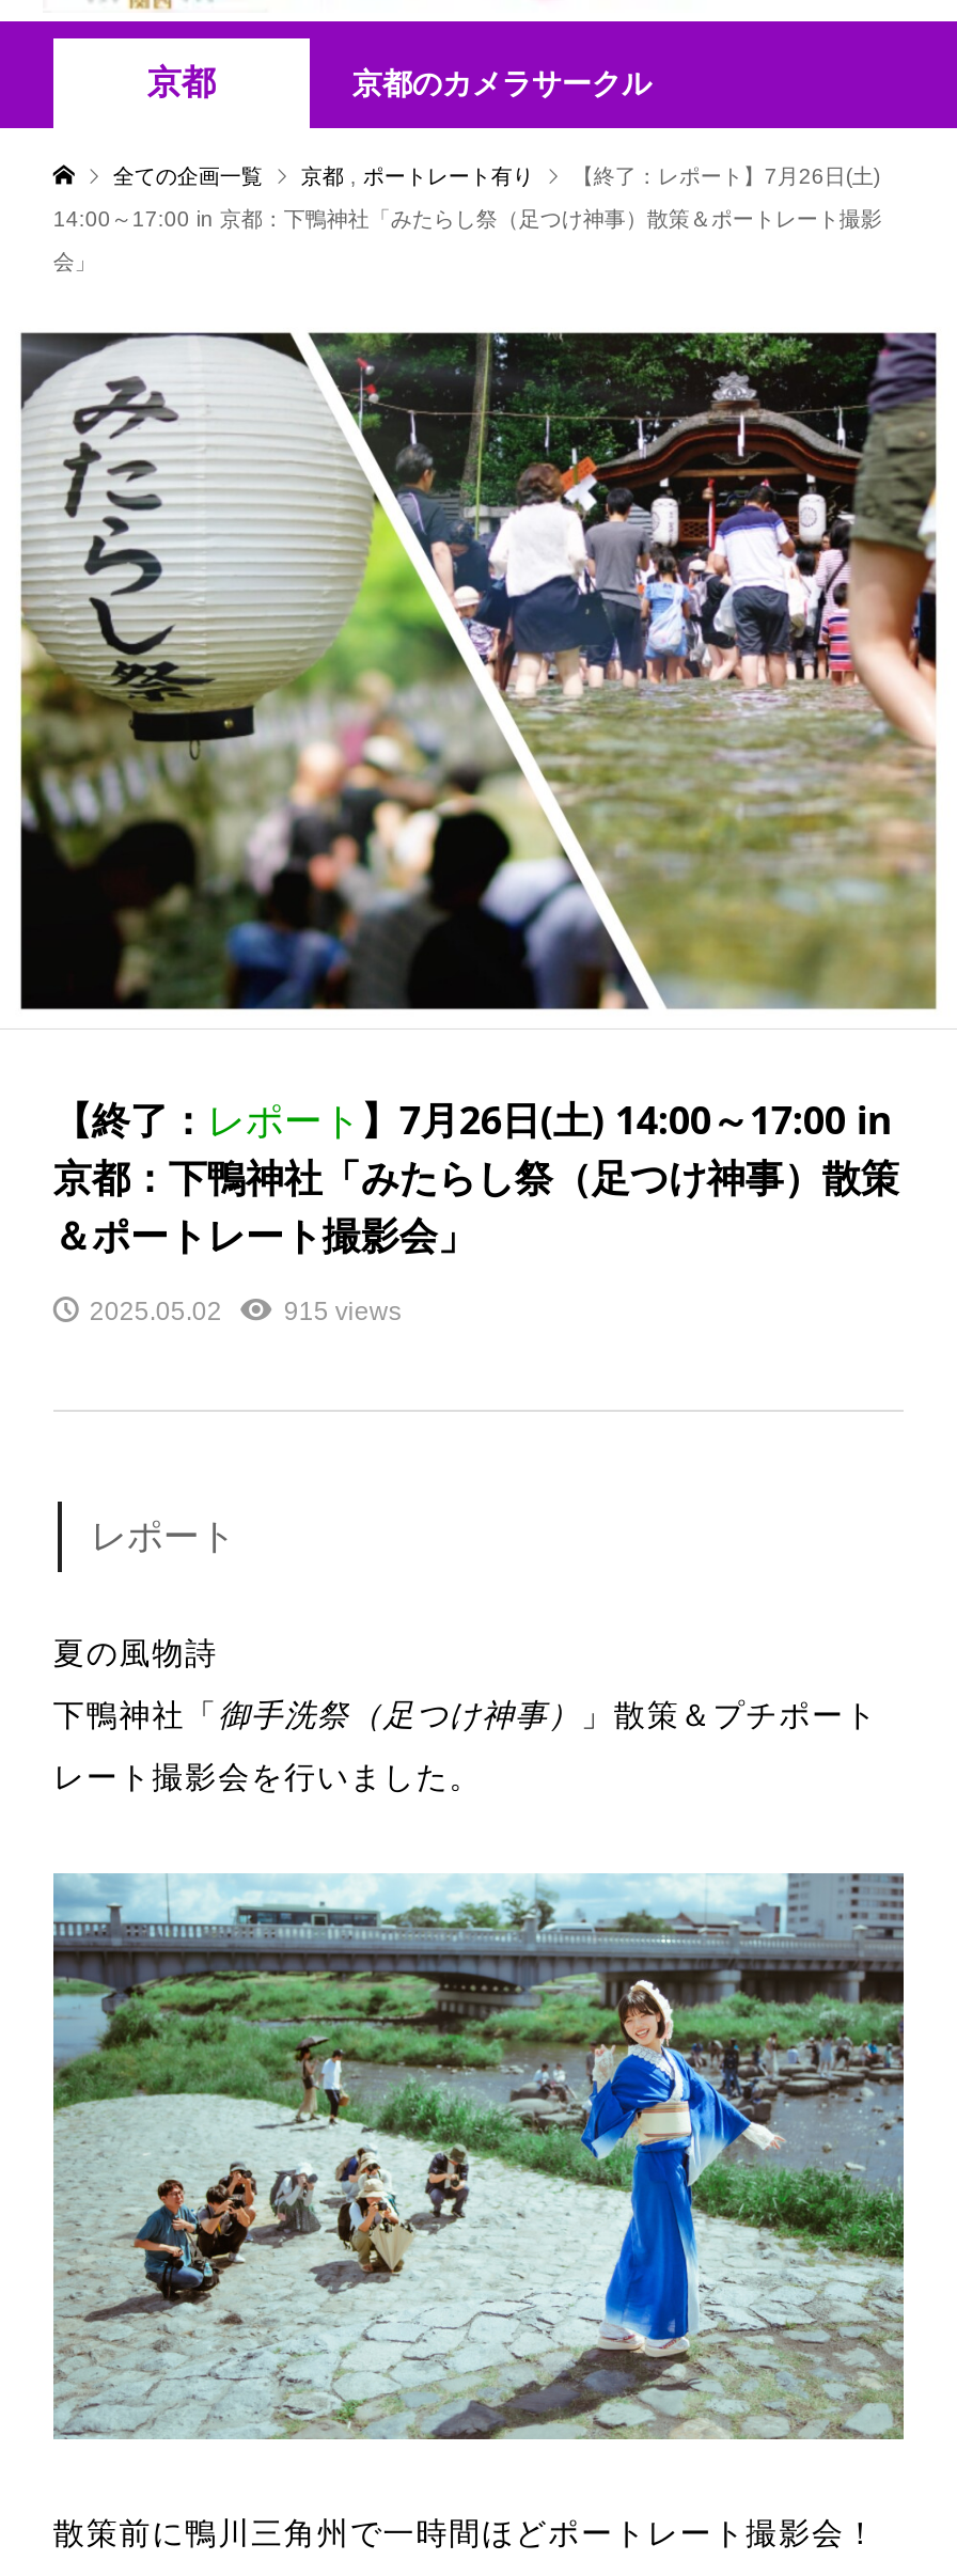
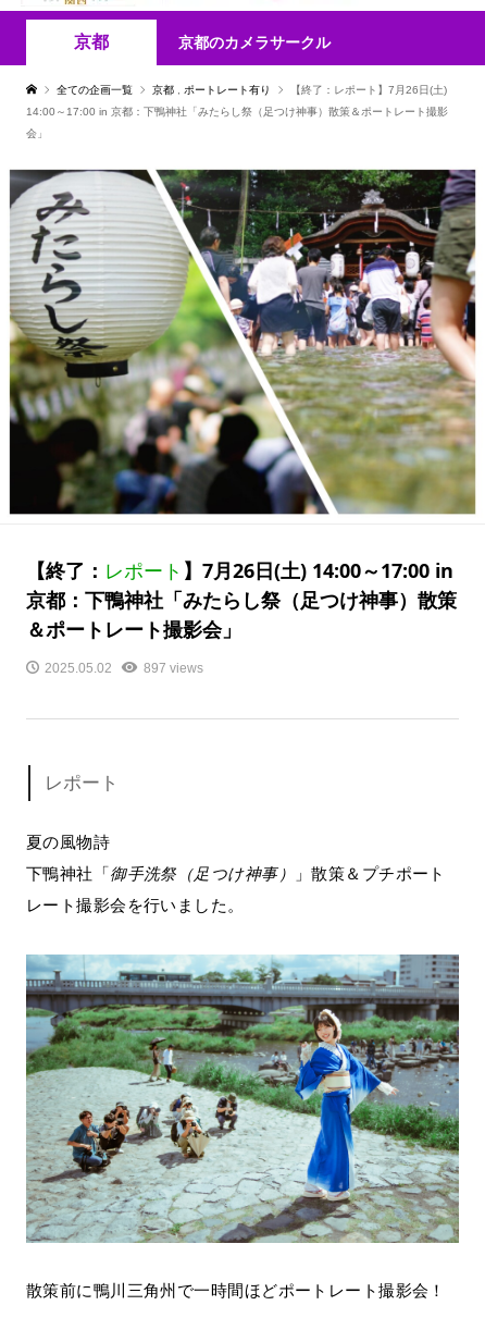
[284,1297,401,1326] 915 views -> [143,661,203,676] 897 views

